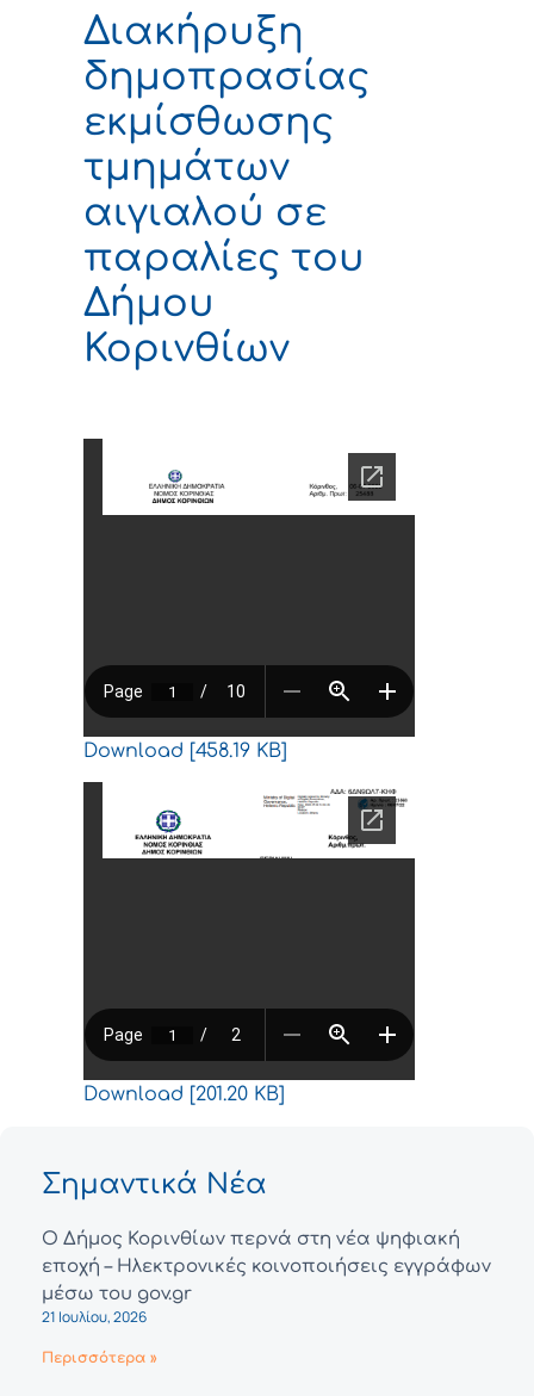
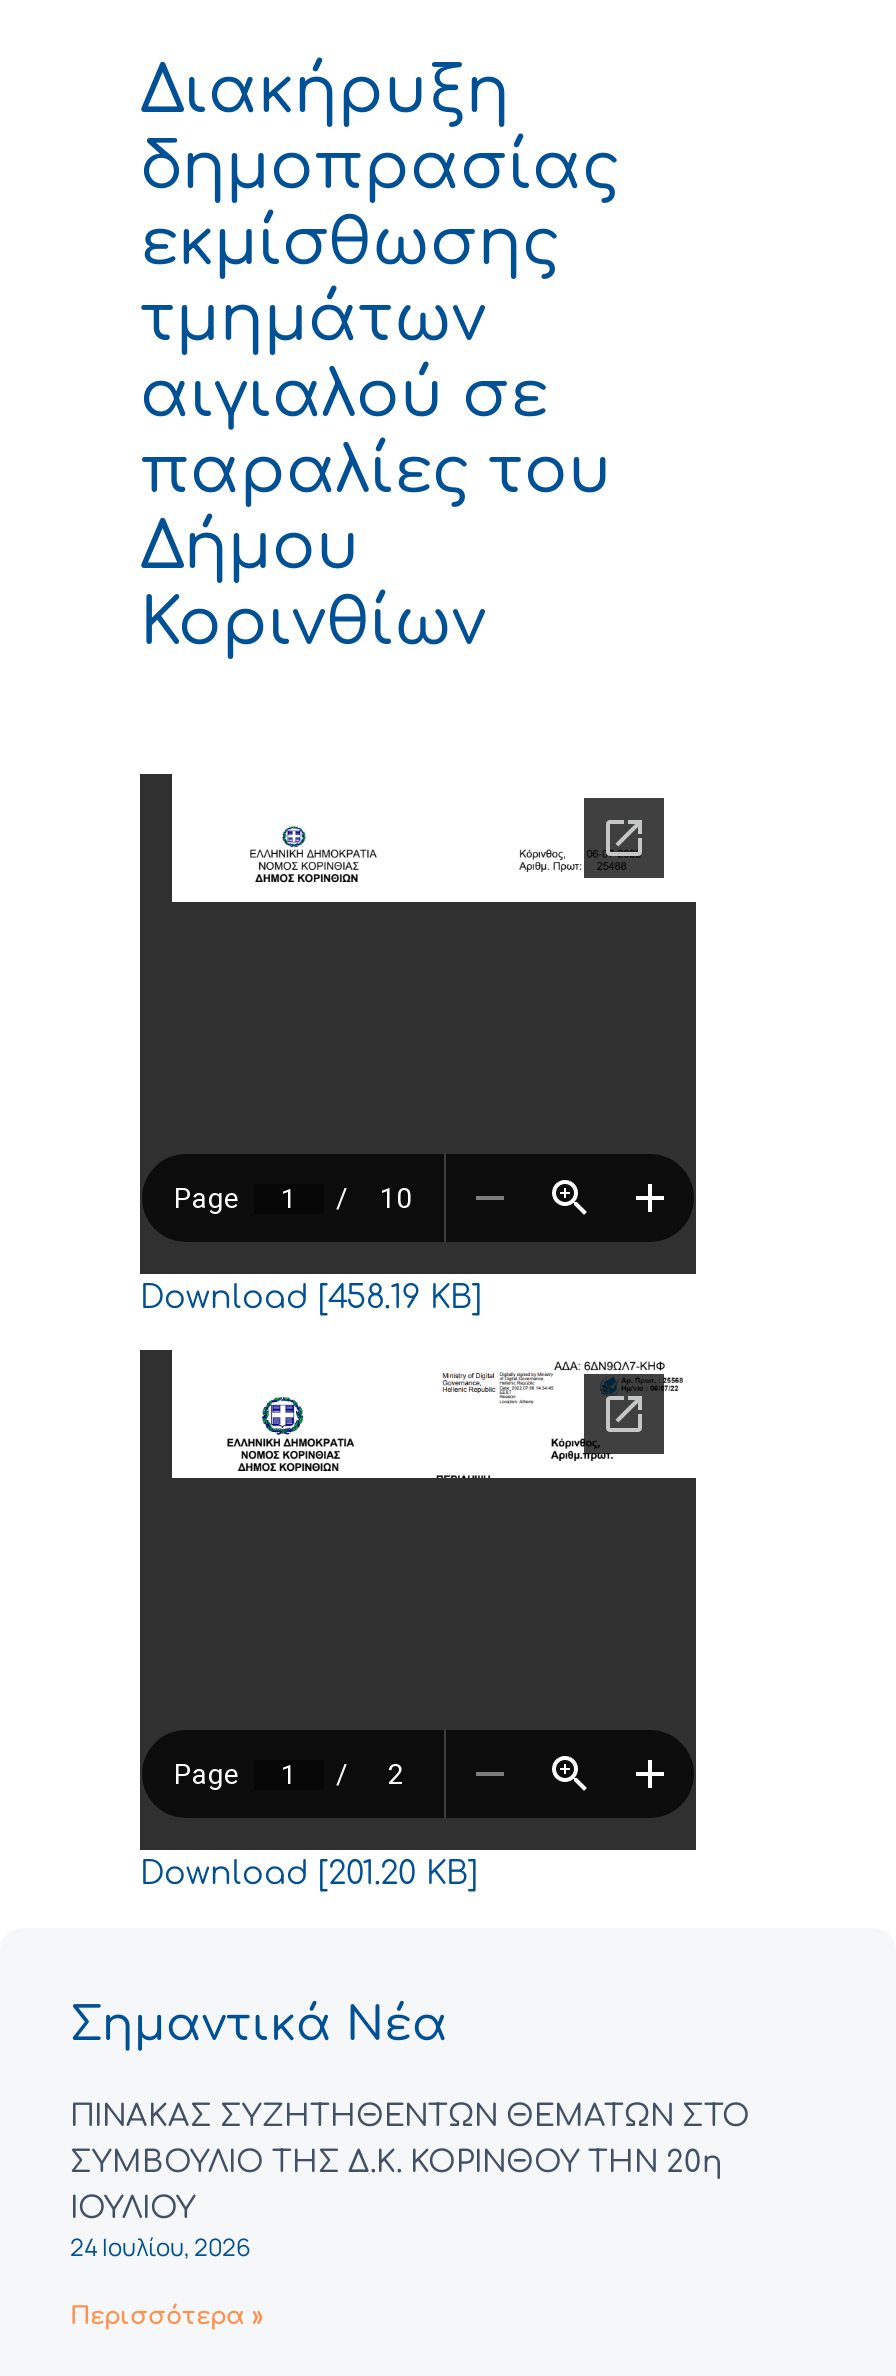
[42,1229,491,1327] Ο Δήμος Κορινθίων περνά στη νέα ψηφιακή | εποχή – Ηλεκτρονικές κοινοποιήσεις εγγράφων | μέσω του gov.gr | 21 Ιουλίου, 2026 -> [70,2100,750,2264] ΠΙΝΑΚΑΣ ΣΥΖΗΤΗΘΕΝΤΩΝ ΘΕΜΑΤΩΝ ΣΤΟ | ΣΥΜΒΟΥΛΙΟ ΤΗΣ Δ.Κ. ΚΟΡΙΝΘΟΥ ΤΗΝ 20η | ΙΟΥΛΙΟΥ | 24 Ιουλίου, 2026

